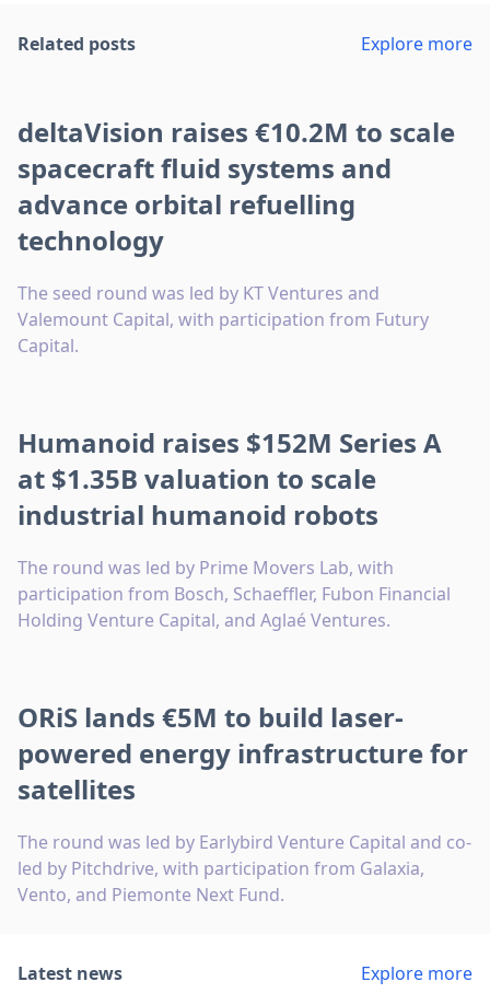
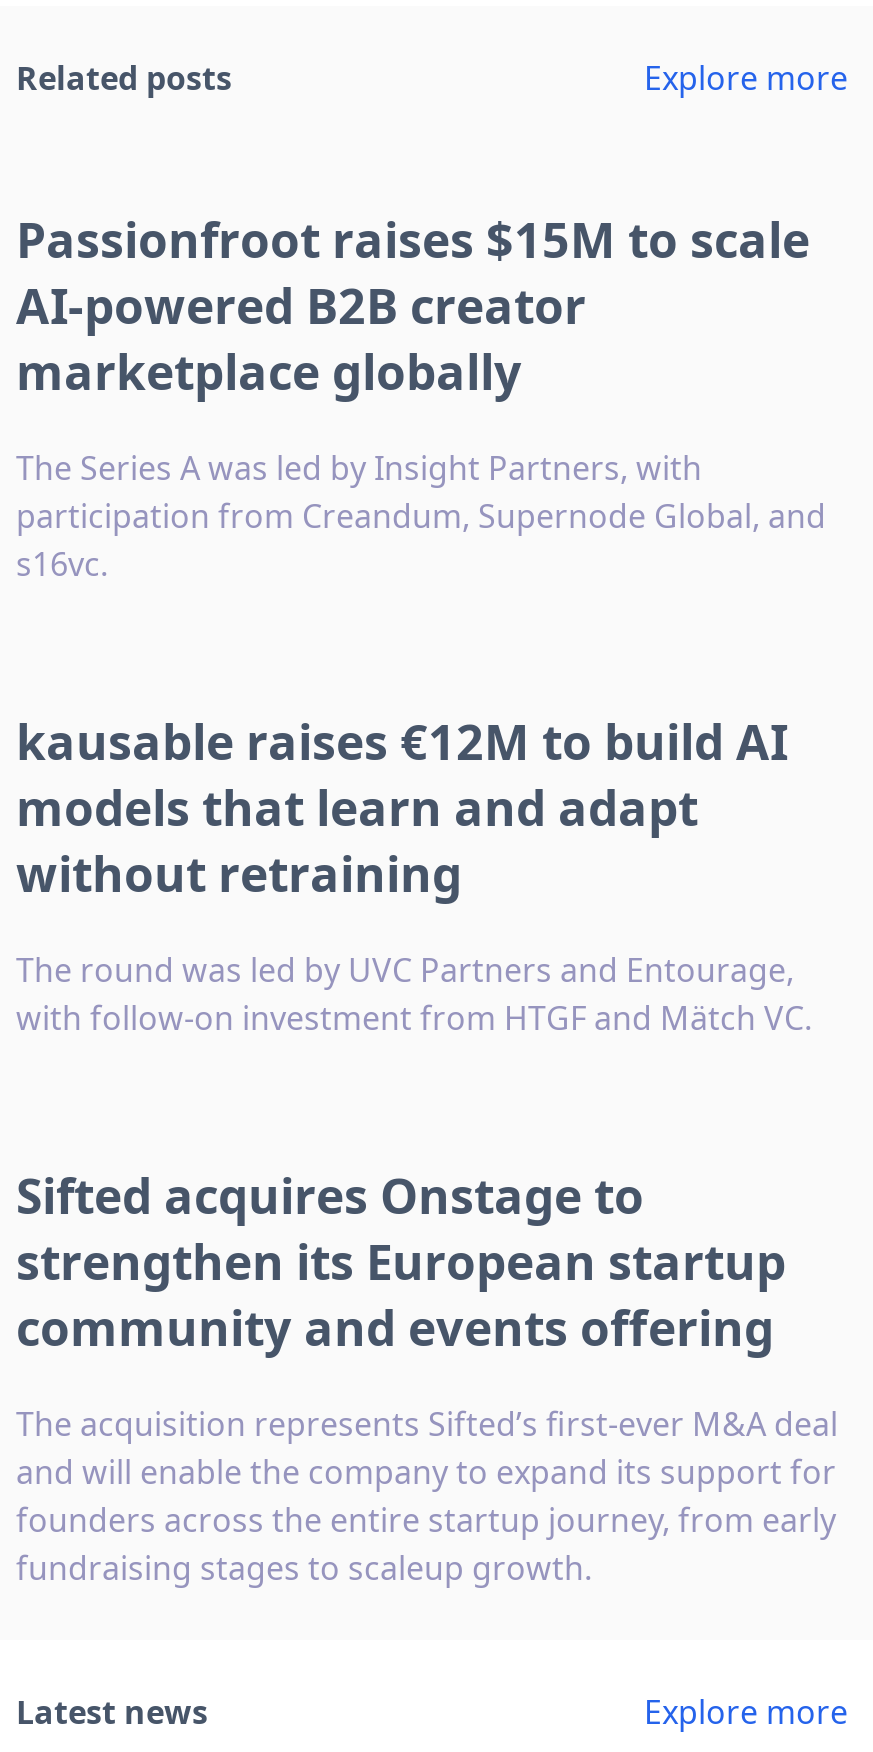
[17,113,455,258] deltaVision raises €10.2M to scale | spacecraft fluid systems and | advance orbital refuelling | technology -> [16,205,810,403] Passionfroot raises $15M to scale | AI-powered B2B creator | marketplace globally
[17,281,429,357] The seed round was led by KT Ventures and | Valemount Capital, with participation from Futury | Capital. -> [16,445,826,585] The Series A was led by Insight Partners, with | participation from Creandum, Supernode Global, and | s16vc.
[17,424,442,532] Humanoid raises $152M Series A | at $1.35B valuation to scale | industrial humanoid robots -> [16,707,788,905] kausable raises €12M to build AI | models that learn and adapt | without retraining
[17,555,451,632] The round was led by Prime Movers Lab, with | participation from Bosch, Schaeffler, Fubon Financial | Holding Venture Capital, and Aglaé Ventures. -> [16,947,812,1039] The round was led by UVC Partners and Entourage, | with follow-on investment from HTGF and Mätch VC.
[17,698,468,807] ORiS lands €5M to build laser- | powered energy infrastructure for | satellites -> [16,1161,786,1359] Sifted acquires Onstage to | strengthen its European startup | community and events offering
[17,830,471,906] The round was led by Earlybird Venture Capital and co- | led by Pitchdrive, with participation from Galaxia, | Vento, and Piemonte Next Fund. -> [16,1401,838,1589] The acquisition represents Sifted’s first-ever M&A deal | and will enable the company to expand its support for | founders across the entire startup journey, from early | fundraising stages to scaleup growth.

